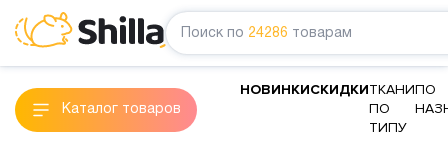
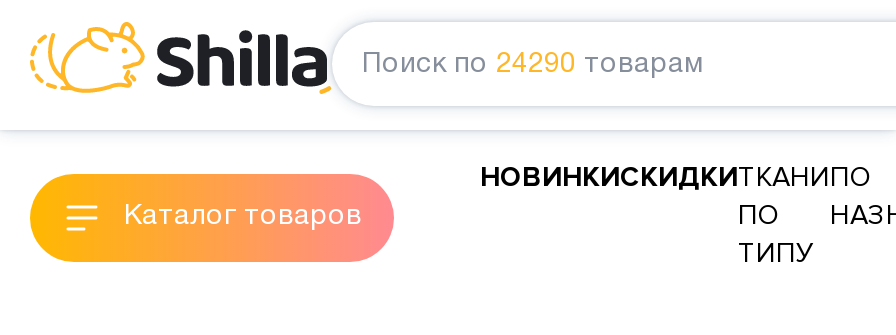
[181,27,352,40] Поиск по 24286 товарам -> [362,52,704,78] Поиск по 24290 товарам

